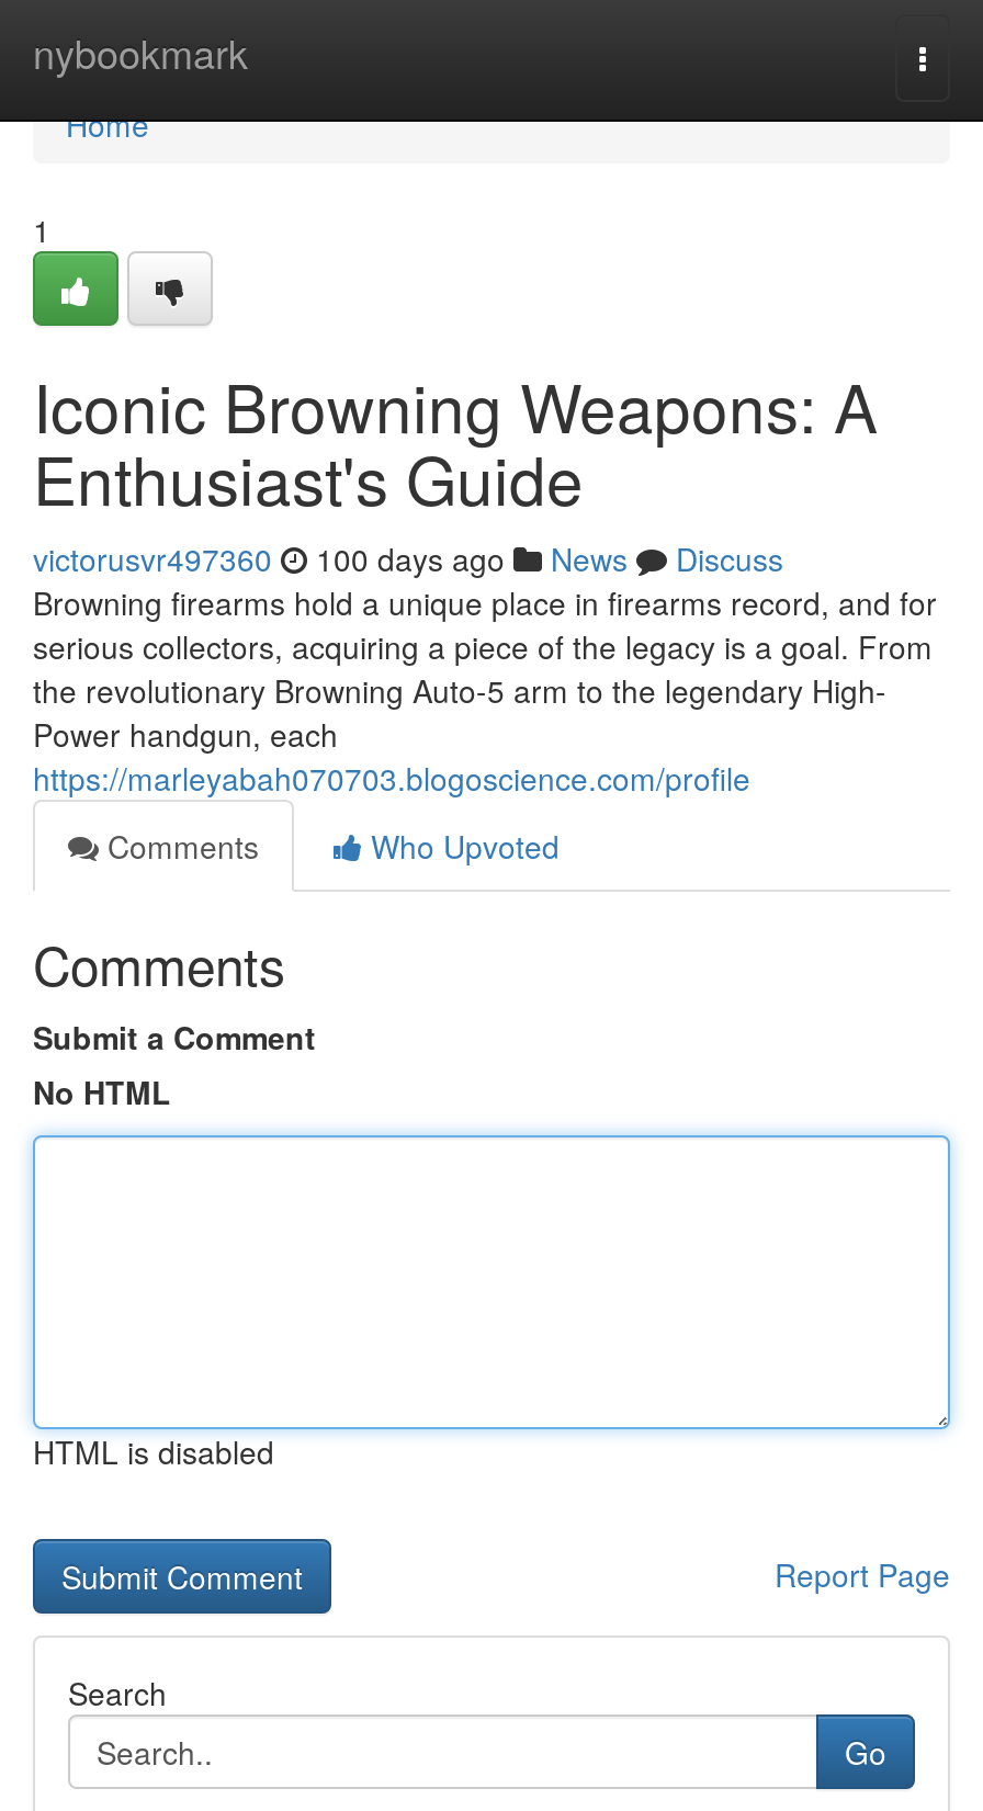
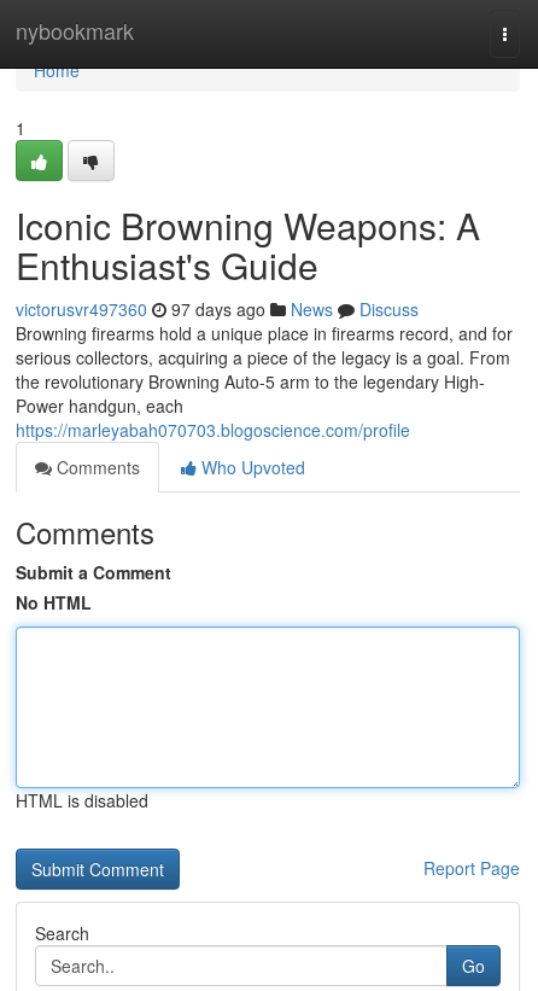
[33,536,783,580] victorusvr497360 100 days ago News Discuss -> [16,297,419,321] victorusvr497360 97 days ago News Discuss

